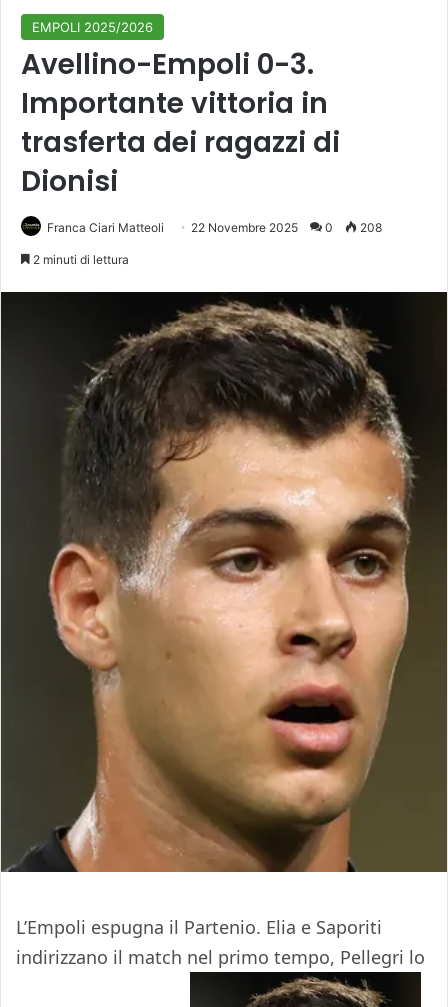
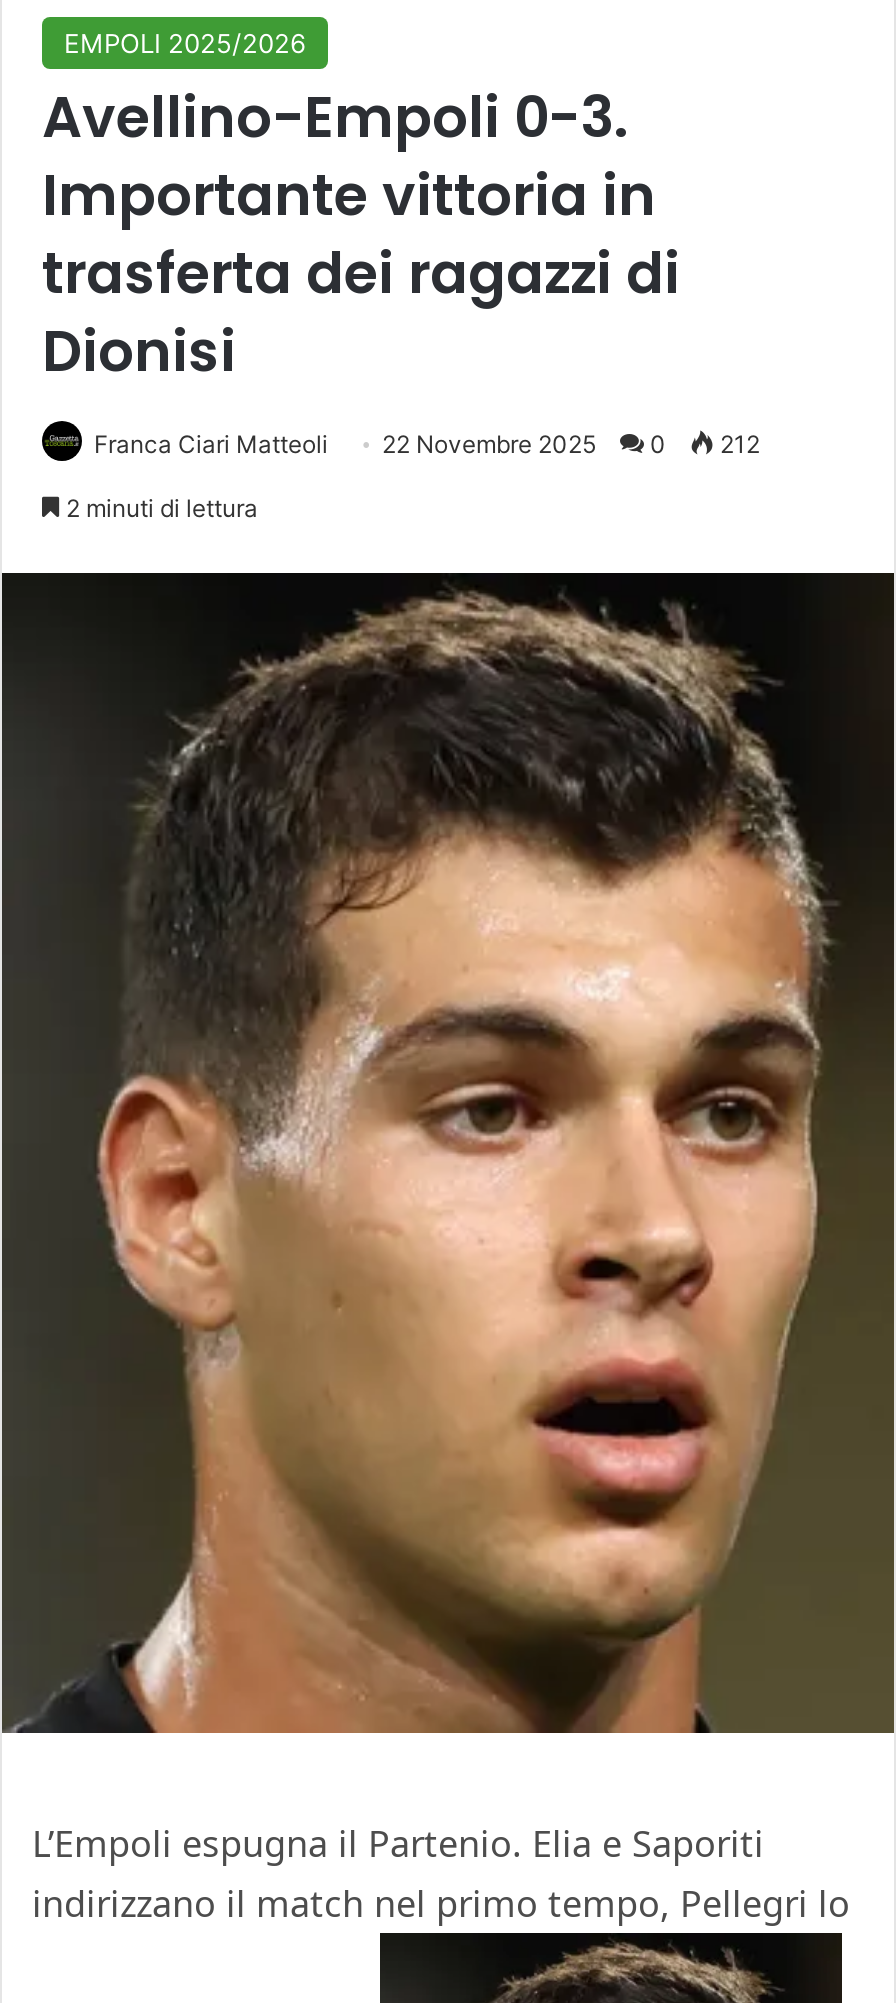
[47,220,382,235] Franca Ciari Matteoli 22 Novembre 2025 0 208 -> [94,429,760,459] Franca Ciari Matteoli 22 Novembre 2025 0 212

